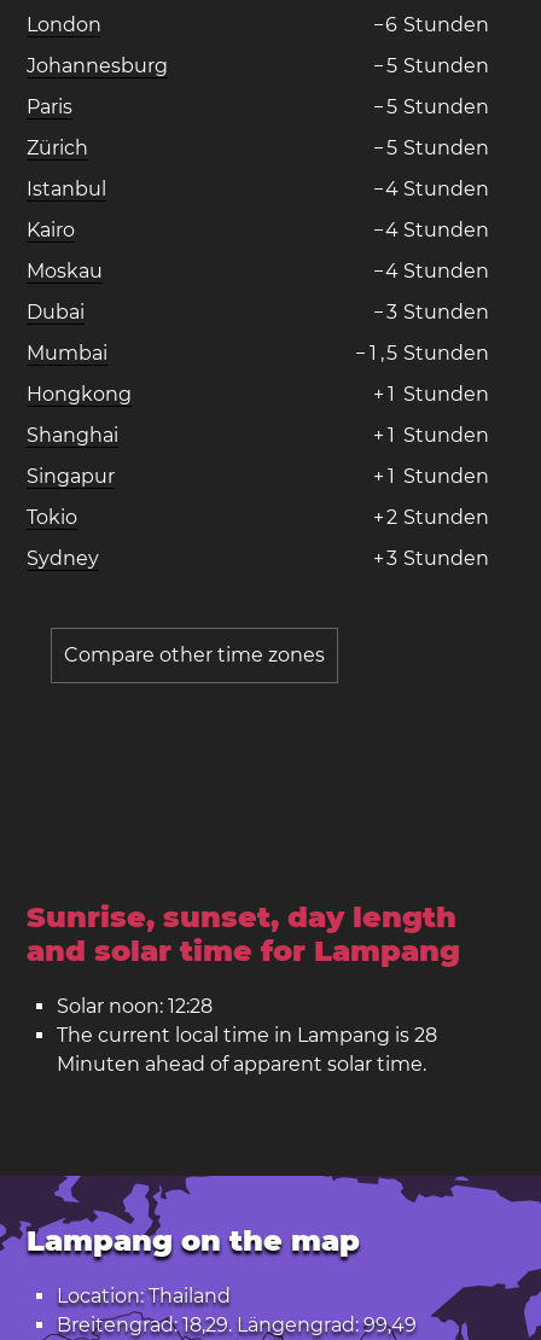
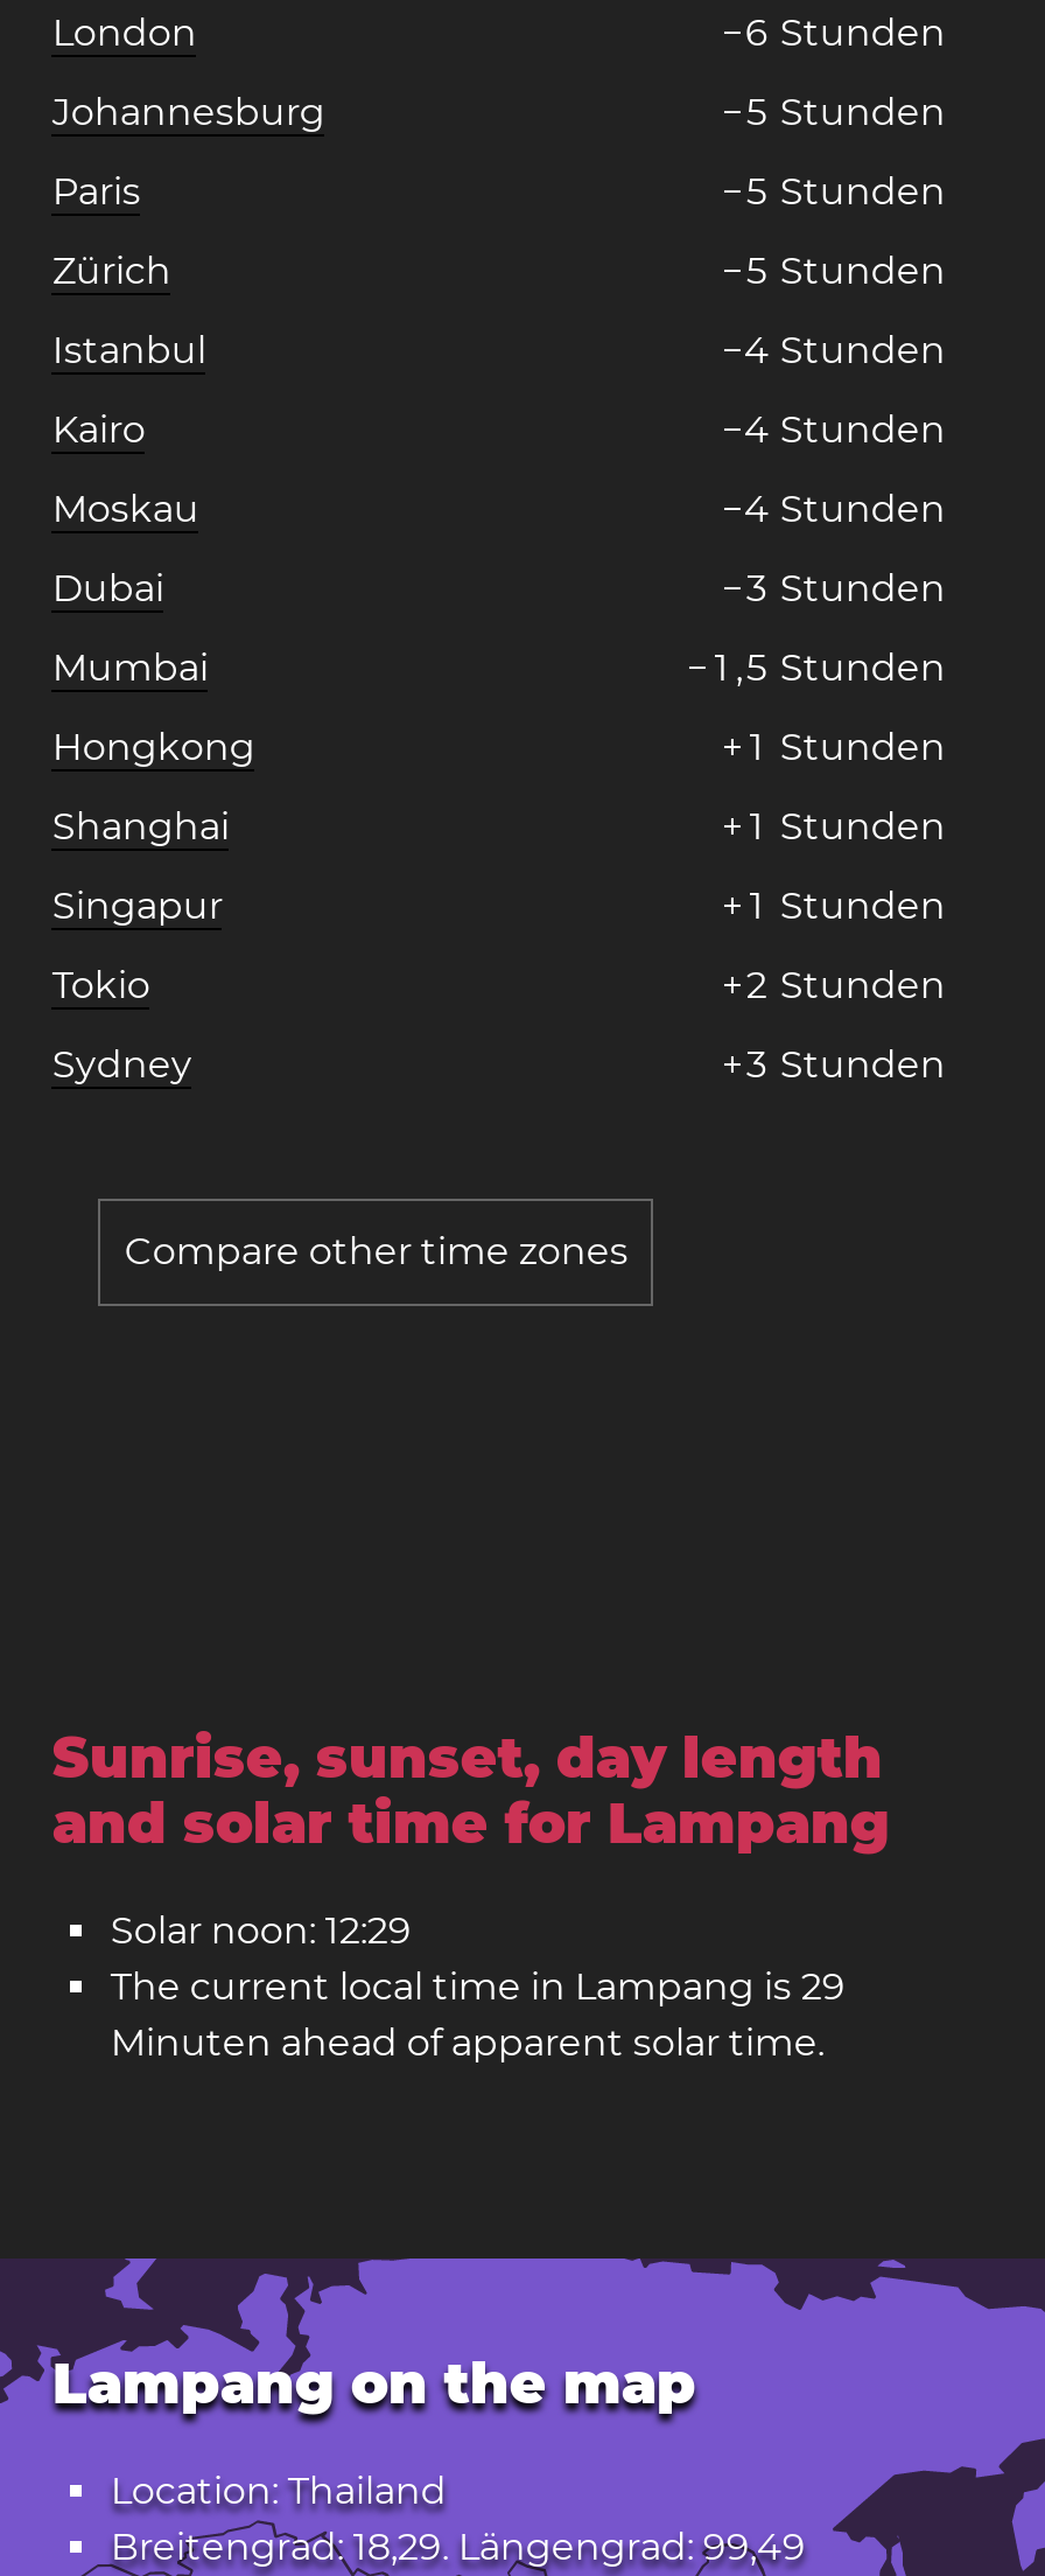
[57,995,213,1018] Solar noon: 12:28 -> [111,1908,411,1953] Solar noon: 12:29
[57,1024,438,1047] The current local time in Lampang is 28 -> [111,1964,845,2009] The current local time in Lampang is 29

